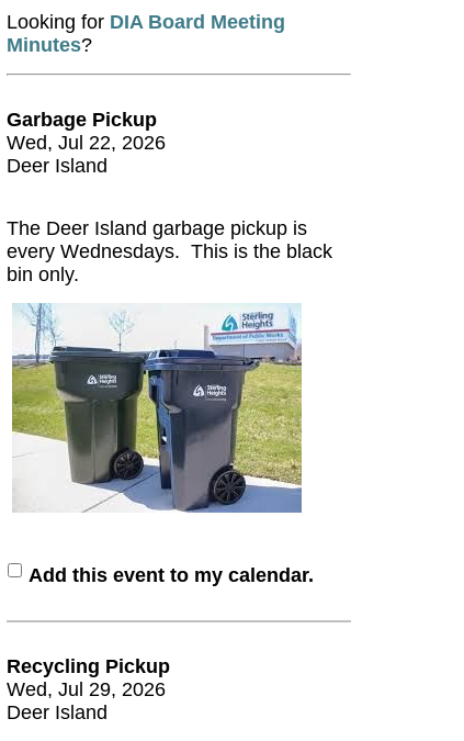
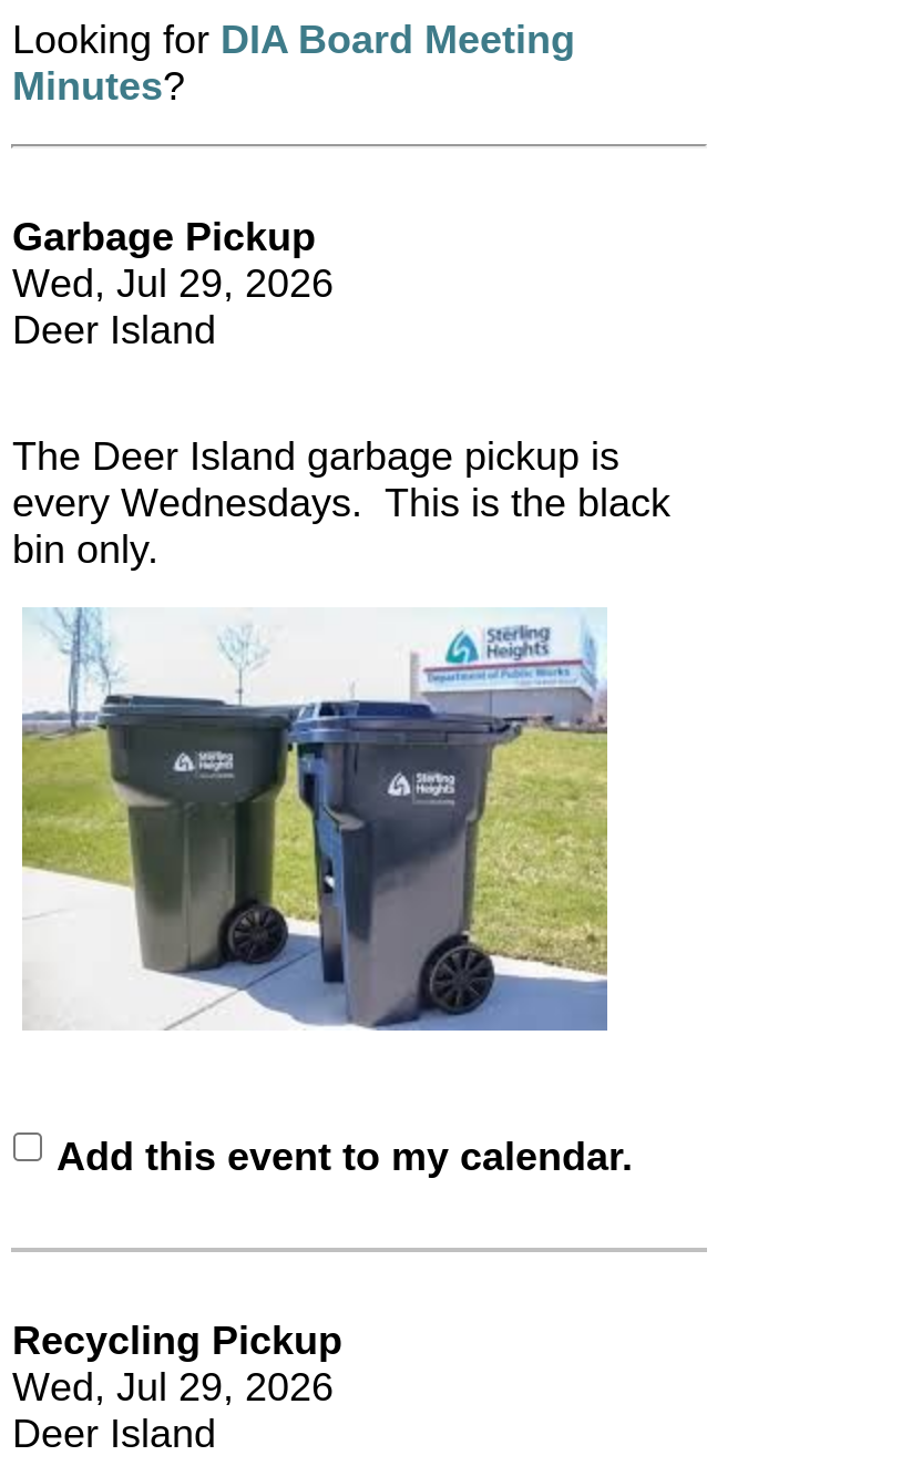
[7,132,166,154] Wed, Jul 22, 2026 -> [12,263,334,307] Wed, Jul 29, 2026

